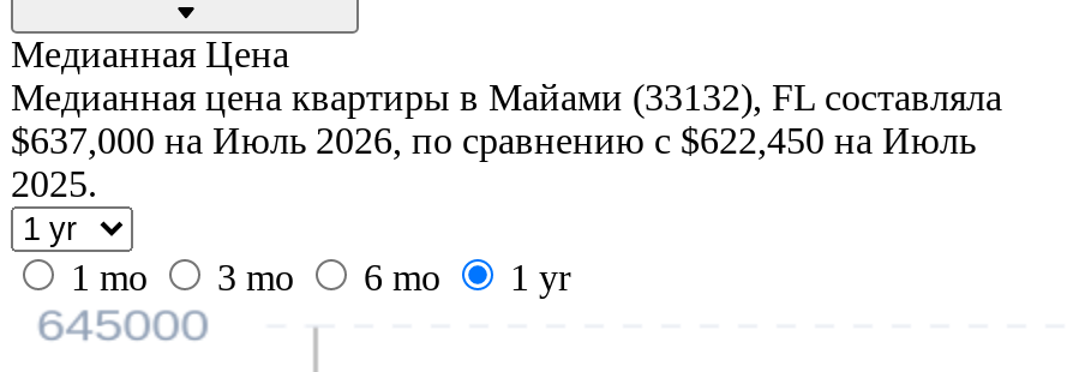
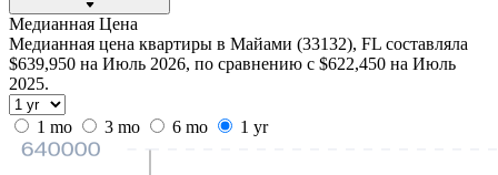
[11,121,976,162] $637,000 на Июль 2026, по сравнению с $622,450 на Июль -> [9,55,456,73] $639,950 на Июль 2026, по сравнению с $622,450 на Июль

